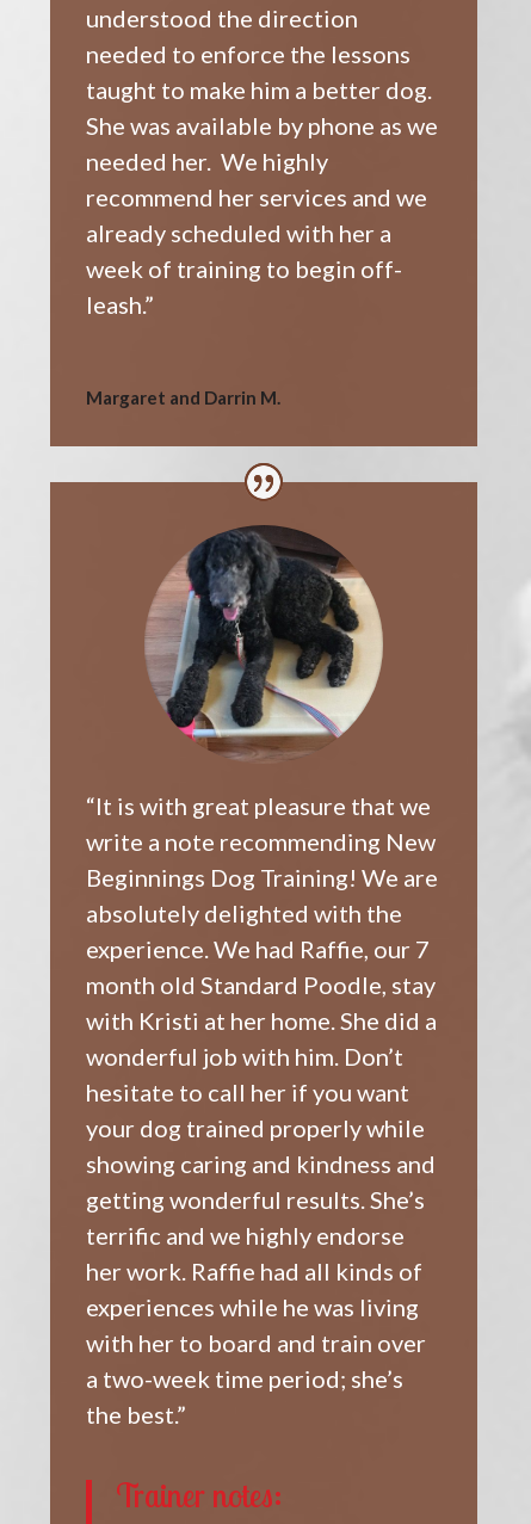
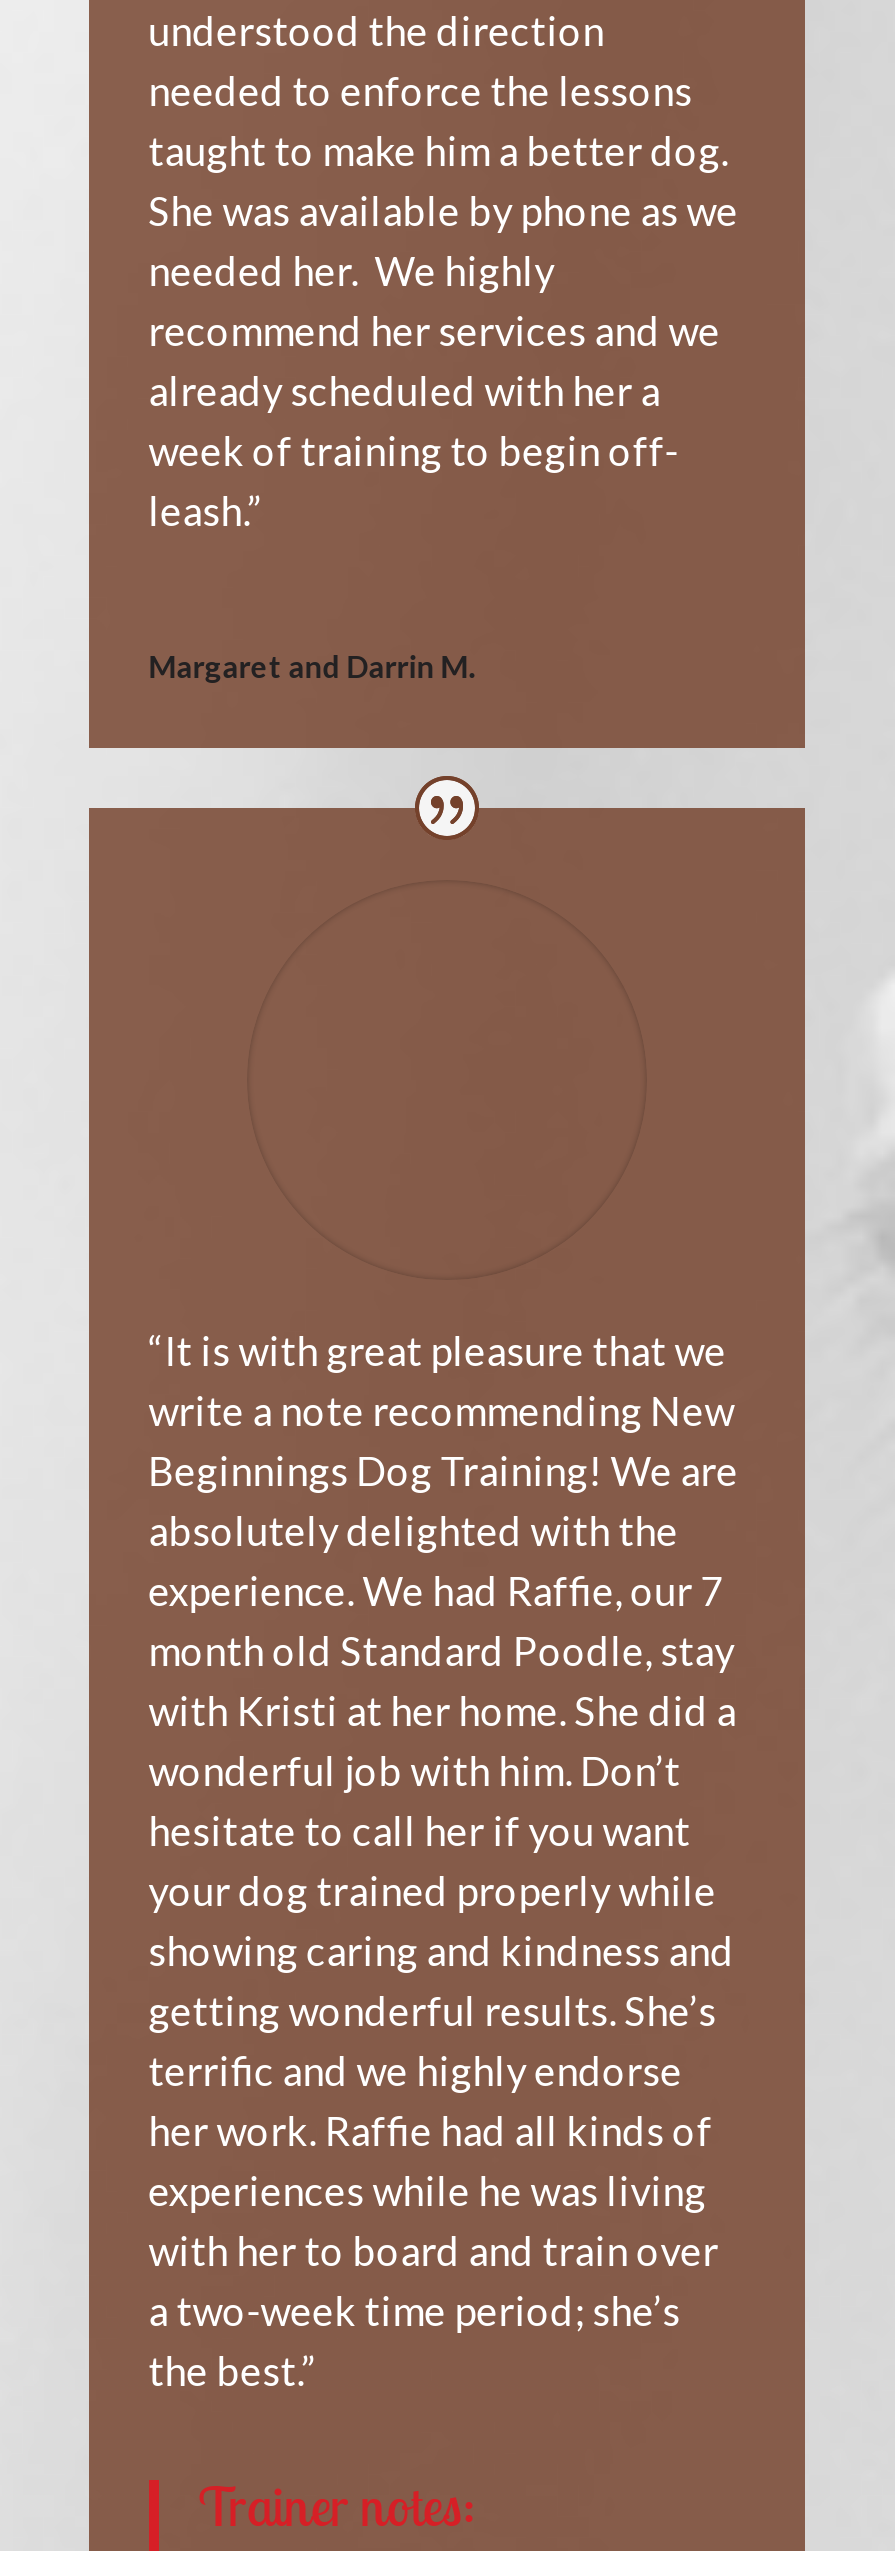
[144,525,384,760] [image] -> none

